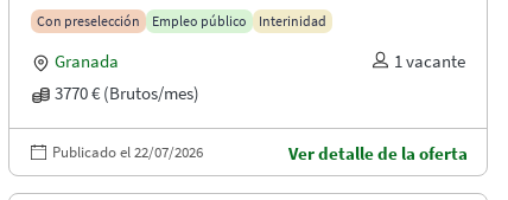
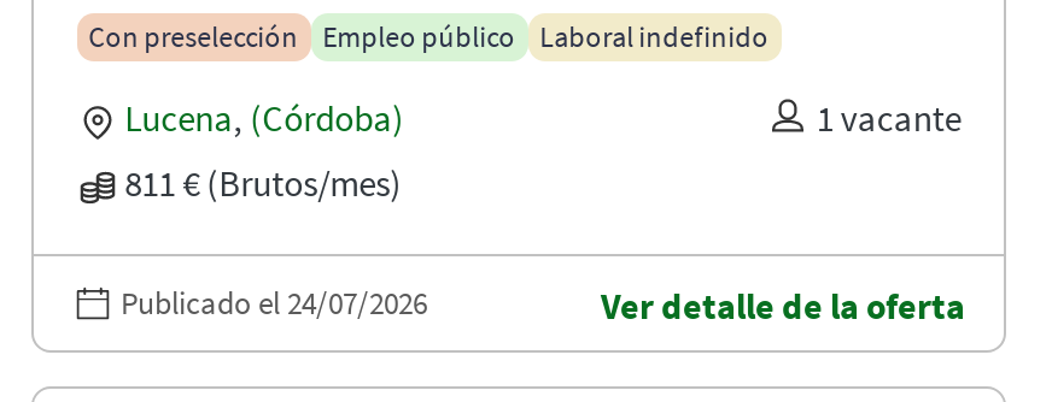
[258,11,326,29] Interinidad -> [540,18,769,54] Laboral indefinido
[54,49,118,72] Granada -> [125,95,404,141] Lucena, (Córdoba)
[54,81,199,104] 3770 € (Brutos/mes) -> [125,160,402,206] 811 € (Brutos/mes)
[52,142,203,162] Publicado el 22/07/2026 -> [121,283,427,324] Publicado el 24/07/2026

